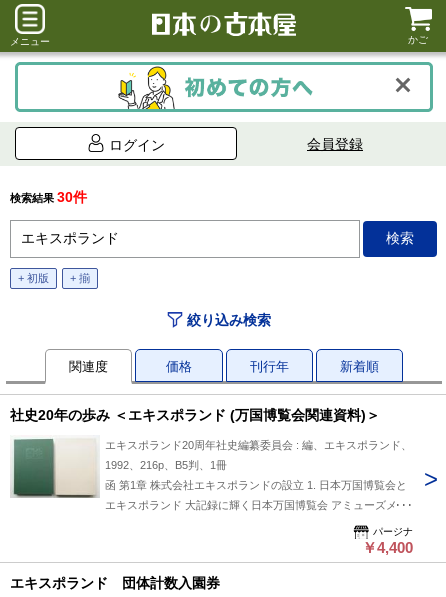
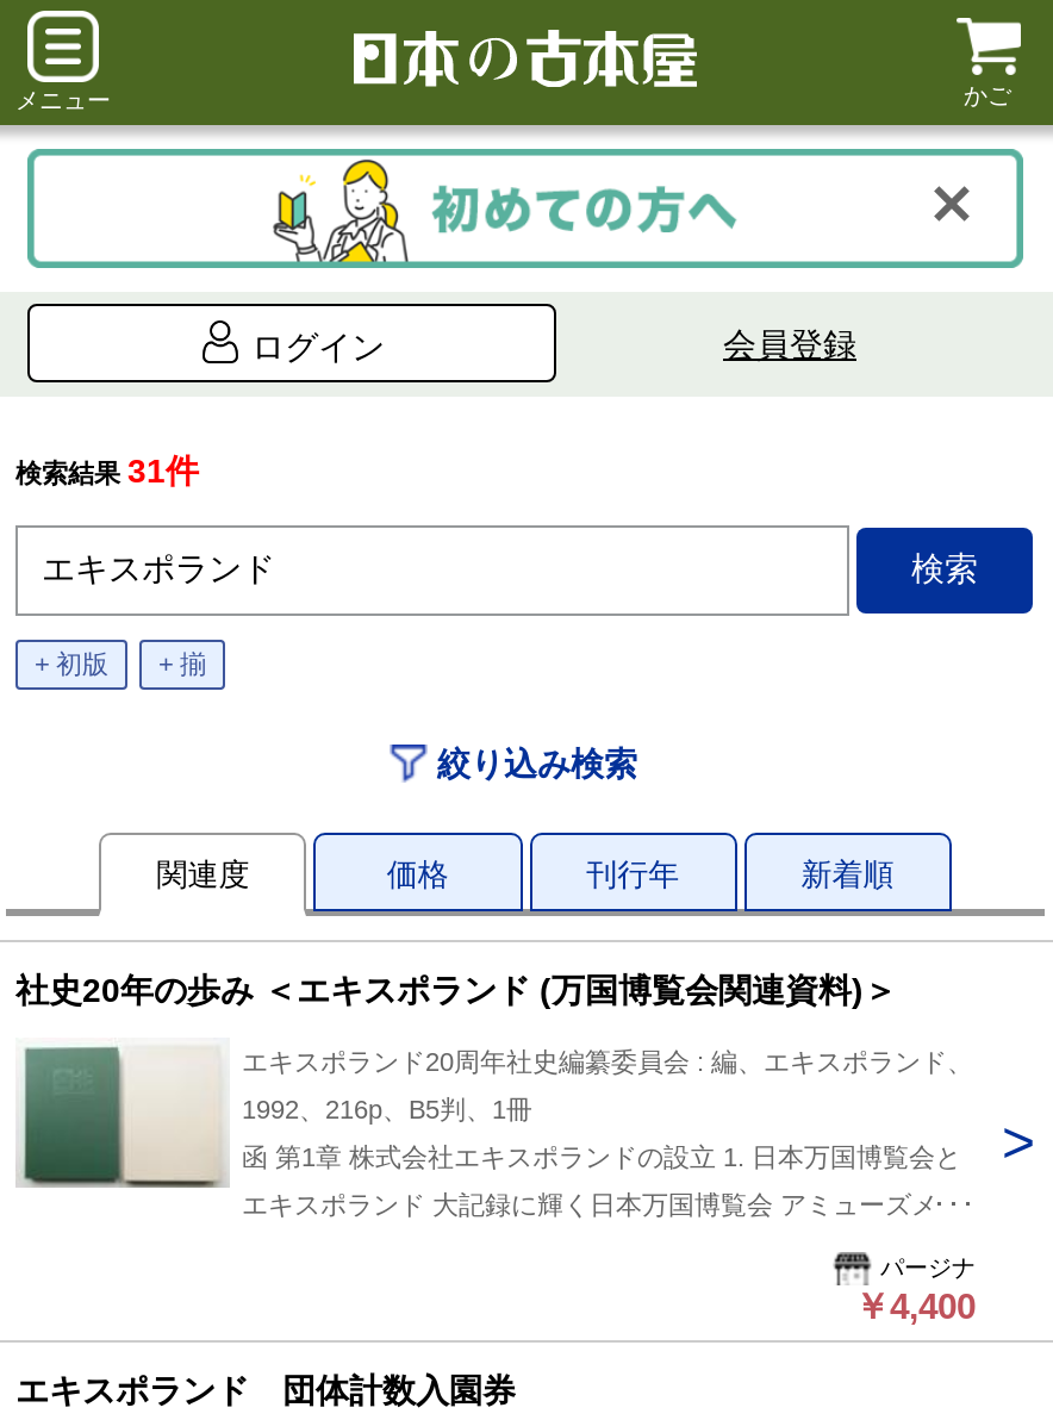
[10,189,87,205] 検索結果30件 -> [15,452,199,490] 検索結果31件

